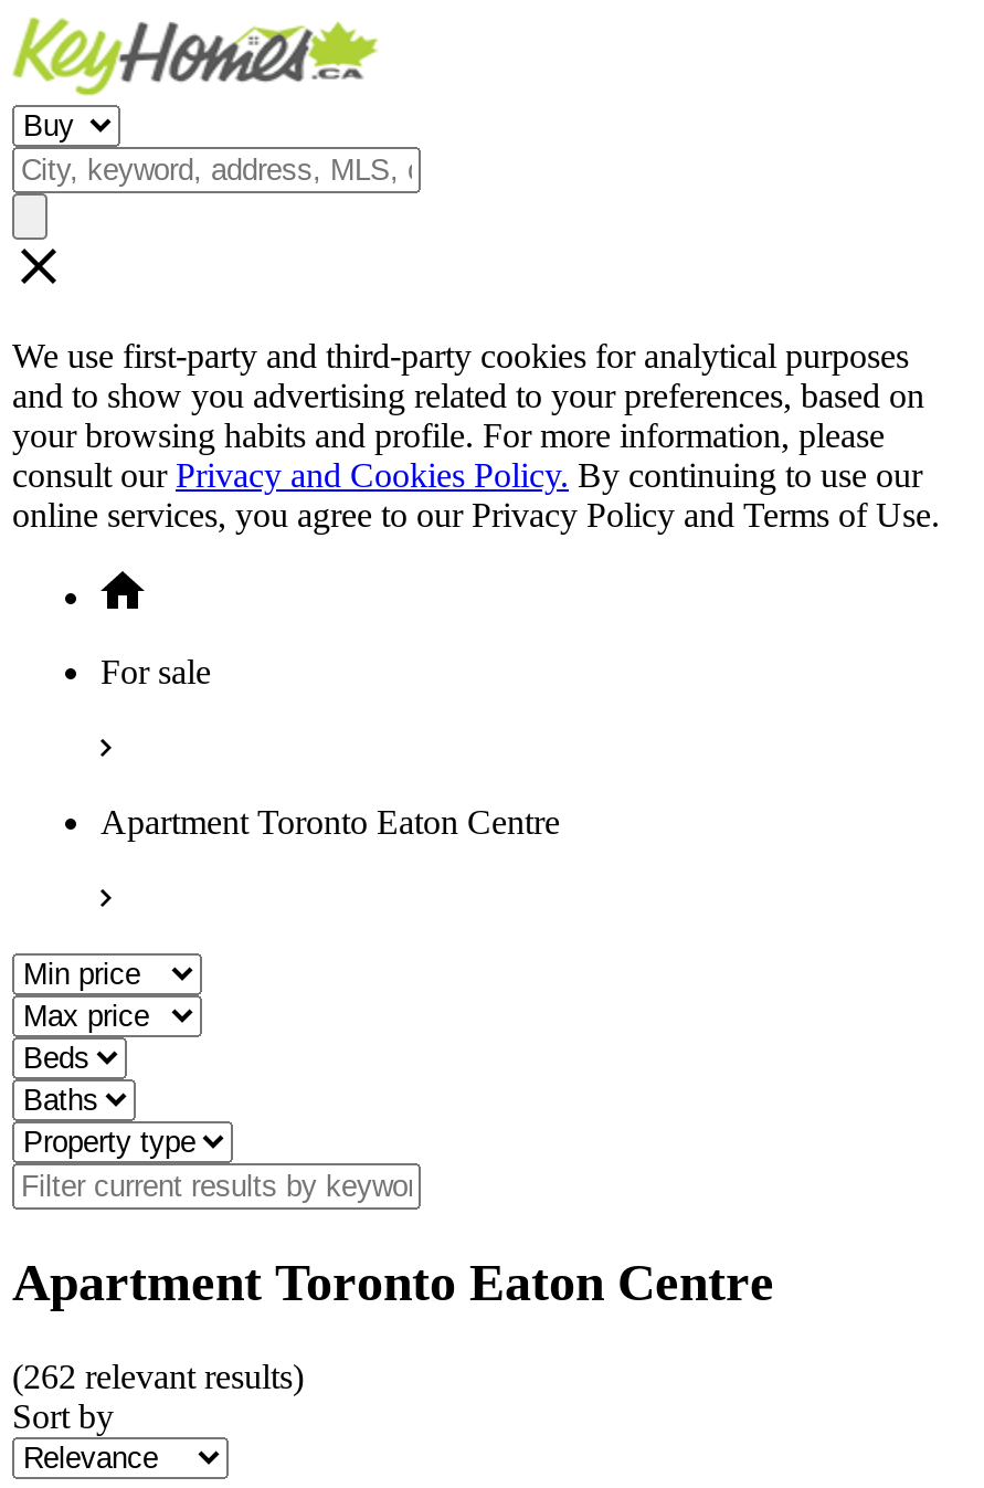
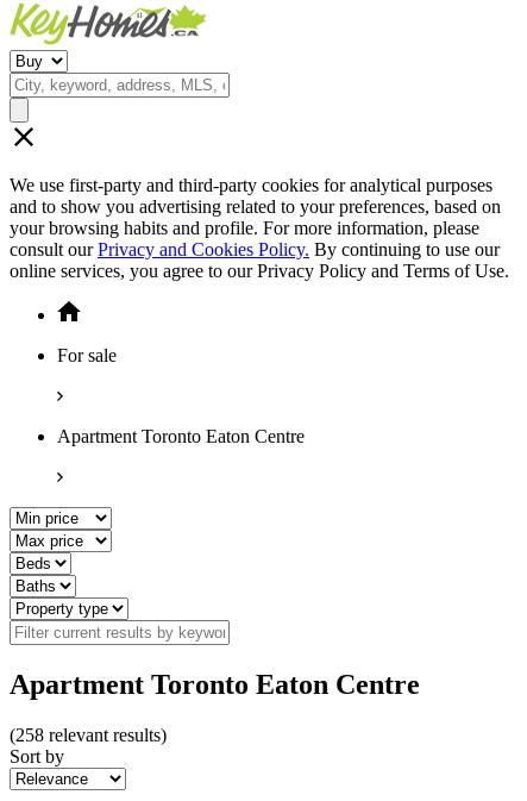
[12,1357,304,1395] (262 relevant results) -> [10,725,167,745] (258 relevant results)

